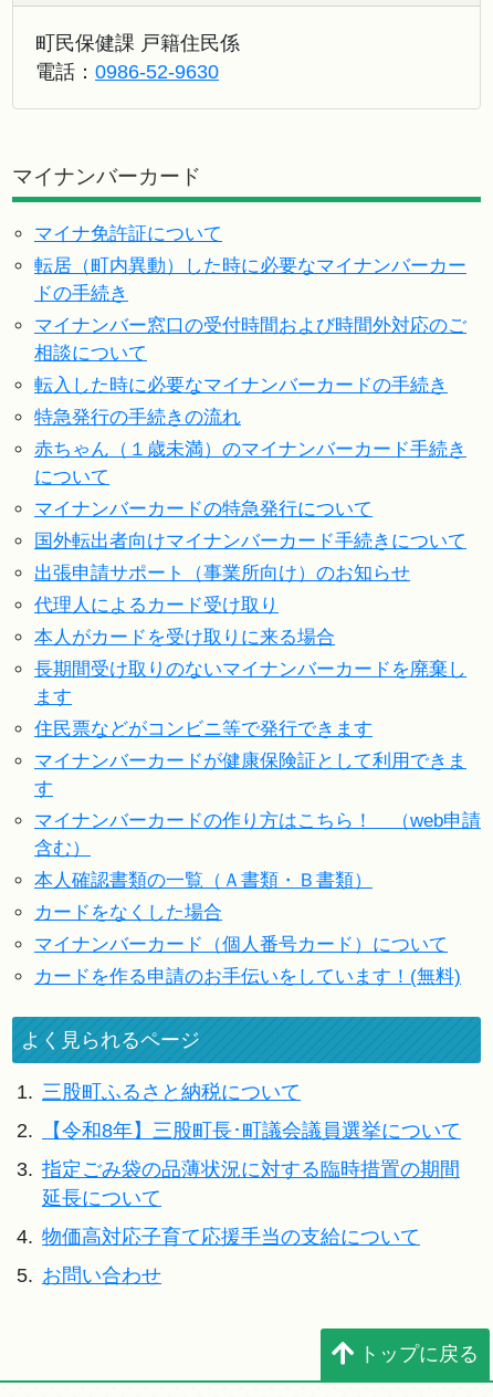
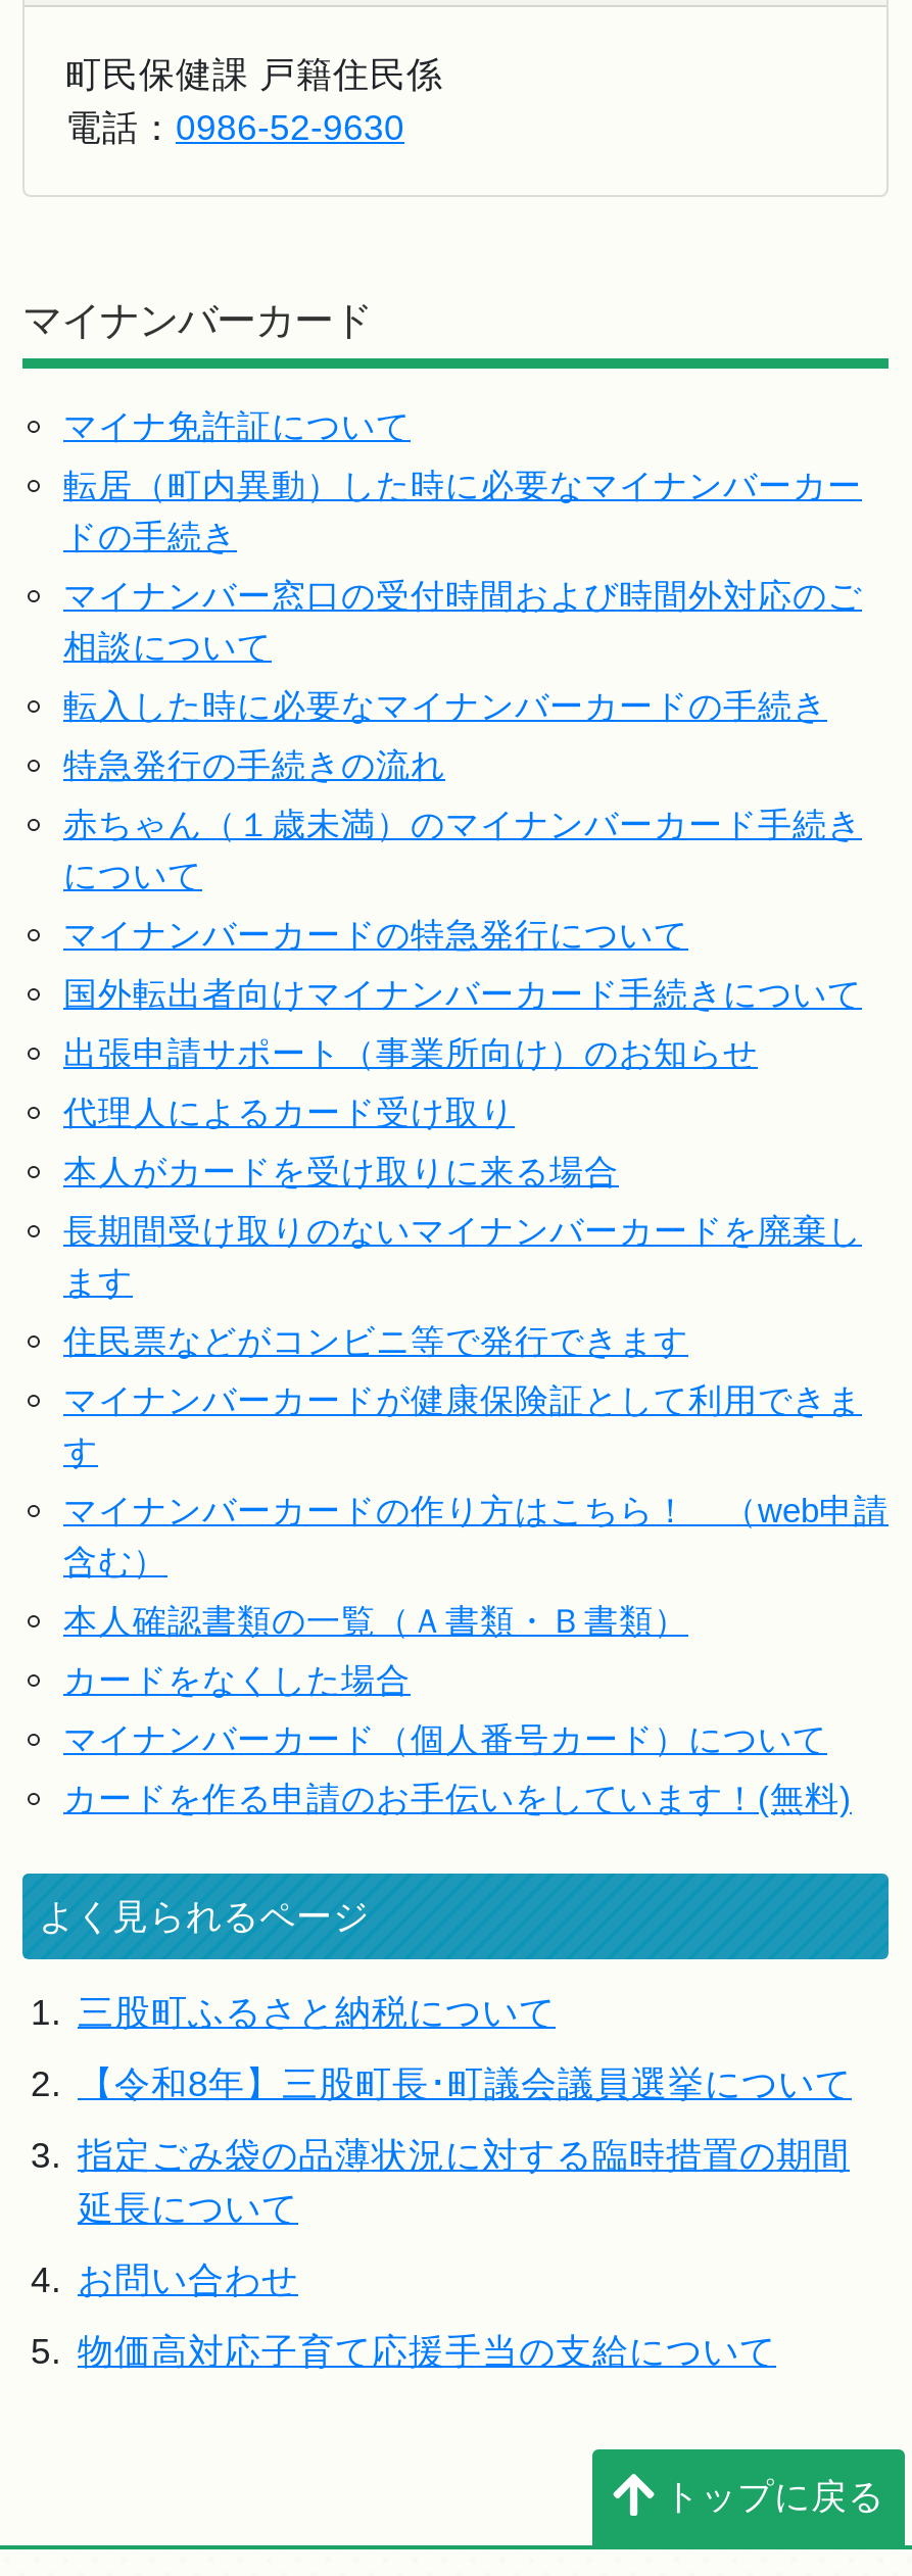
[17,1226,420,1248] 4. 物価高対応子育て応援手当の支給について -> [31,2260,298,2301] 4. お問い合わせ
[17,1265,161,1287] 5. お問い合わせ -> [31,2332,776,2372] 5. 物価高対応子育て応援手当の支給について

